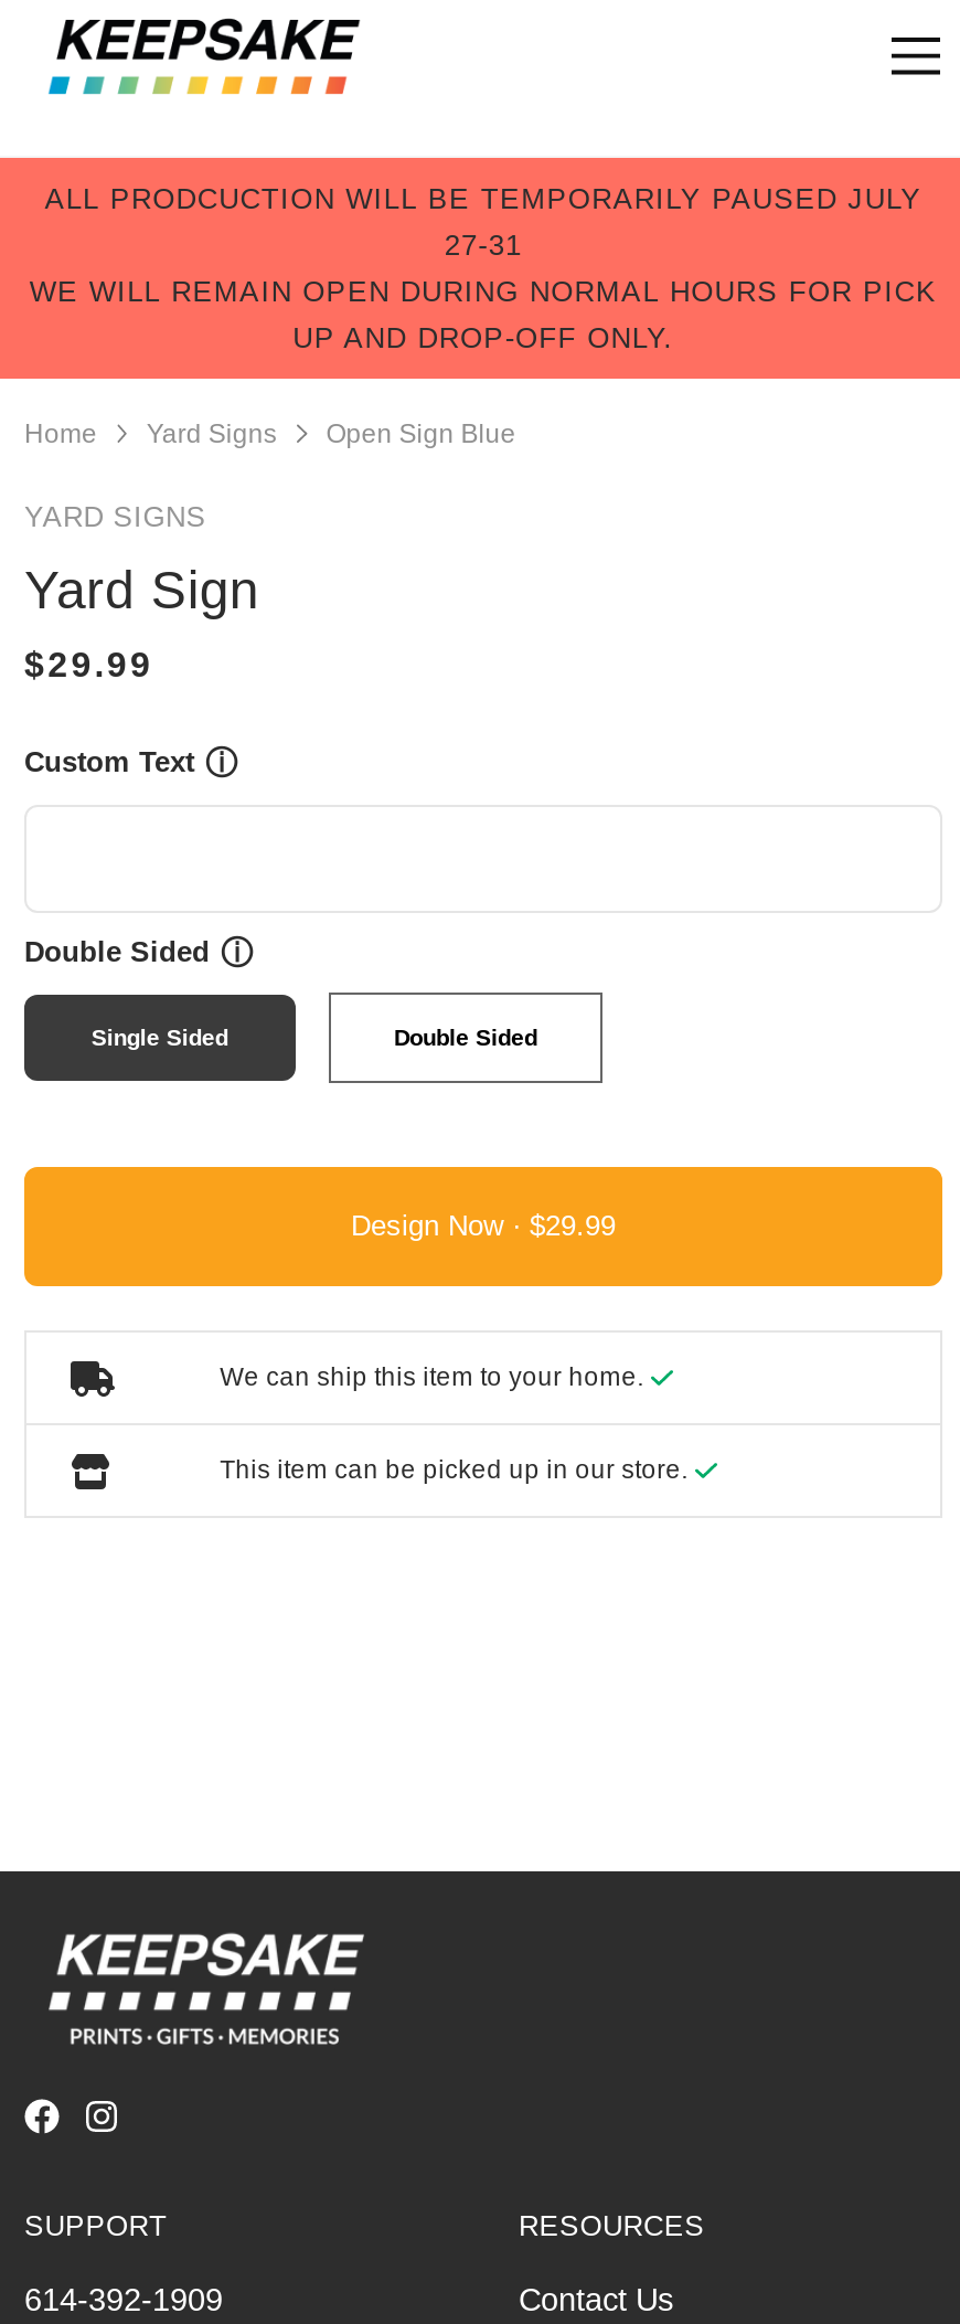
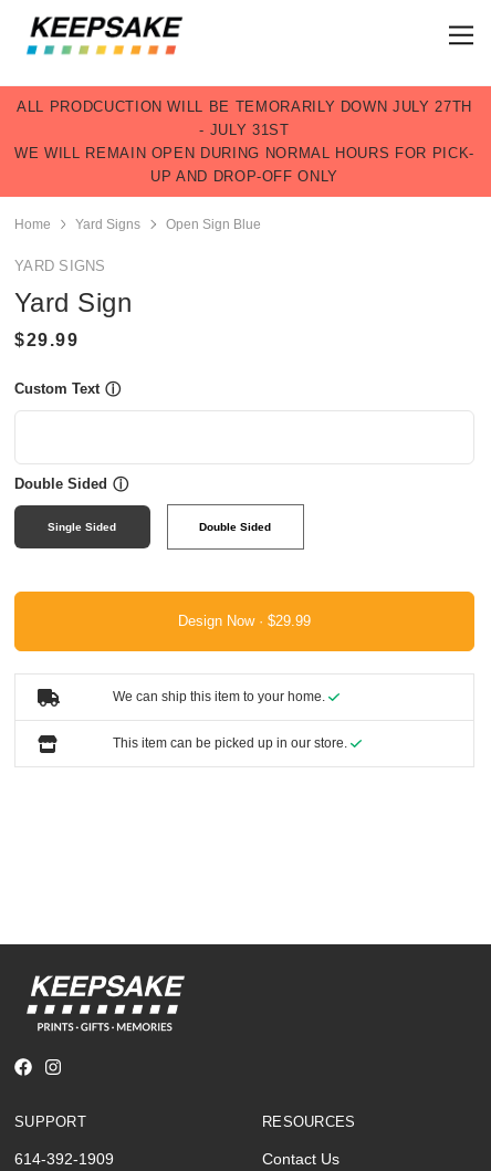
[30,182,937,354] ALL PRODCUCTION WILL BE TEMPORARILY PAUSED JULY | 27-31 | WE WILL REMAIN OPEN DURING NORMAL HOURS FOR PICK | UP AND DROP-OFF ONLY. -> [14,98,474,185] ALL PRODCUCTION WILL BE TEMORARILY DOWN JULY 27TH | - JULY 31ST | WE WILL REMAIN OPEN DURING NORMAL HOURS FOR PICK- | UP AND DROP-OFF ONLY

